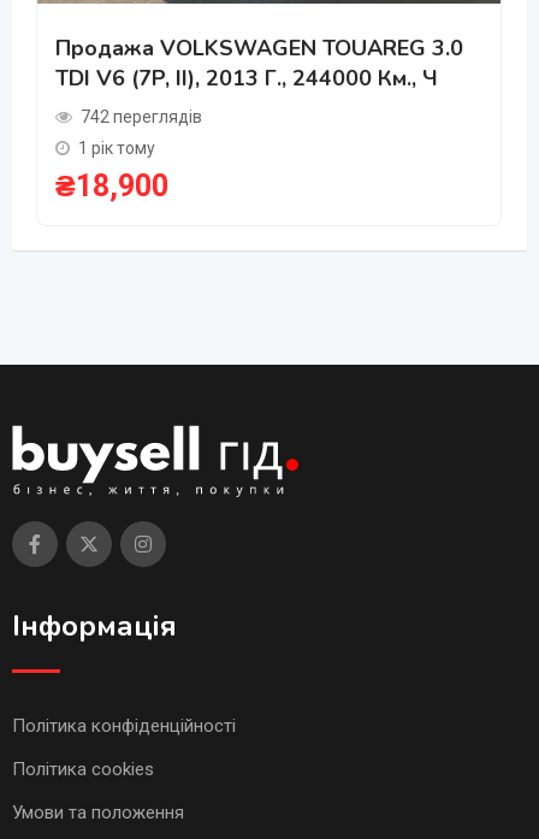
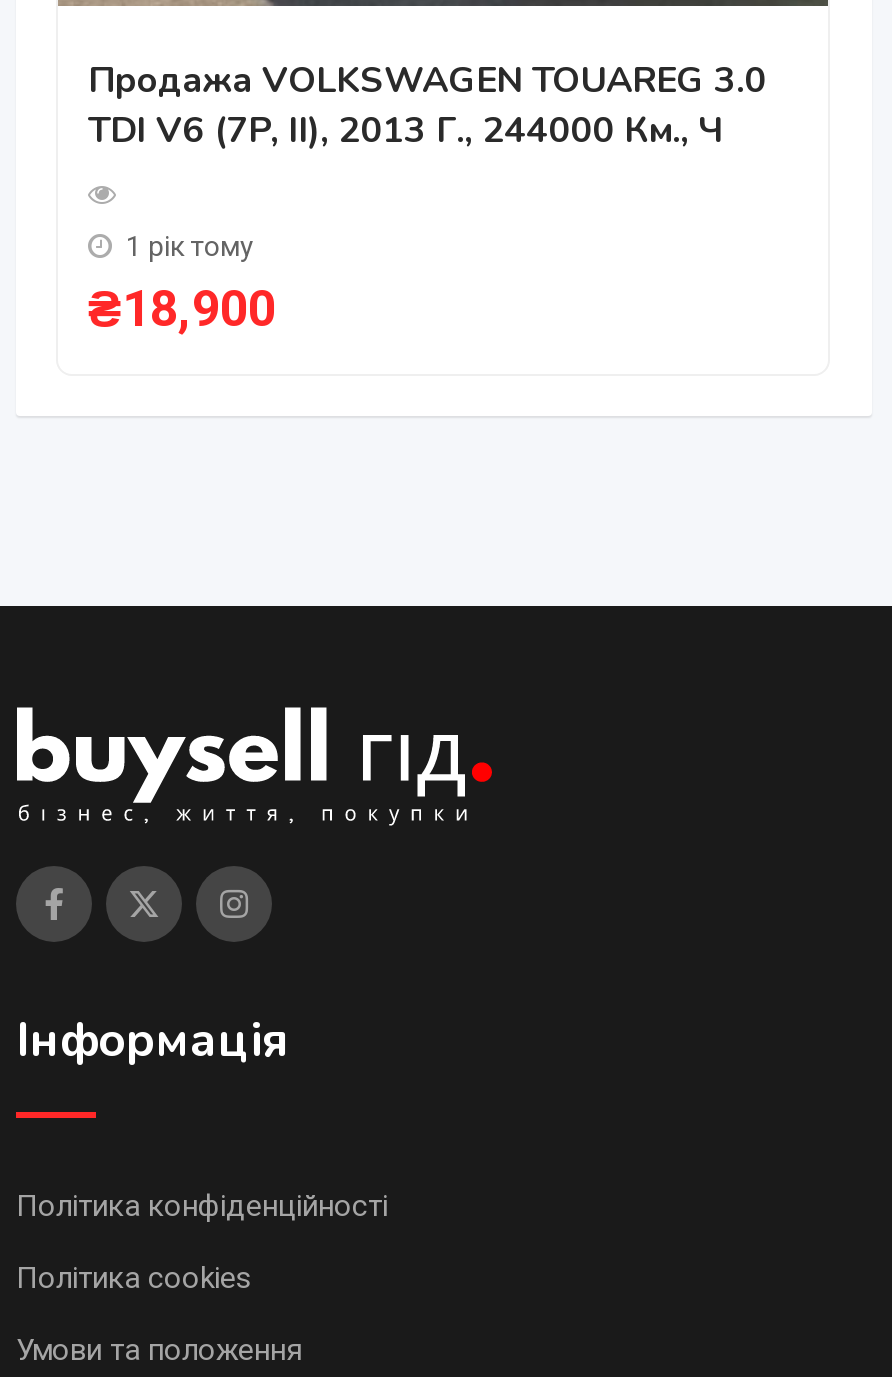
[81,107,202,127] 742 переглядів -> none

